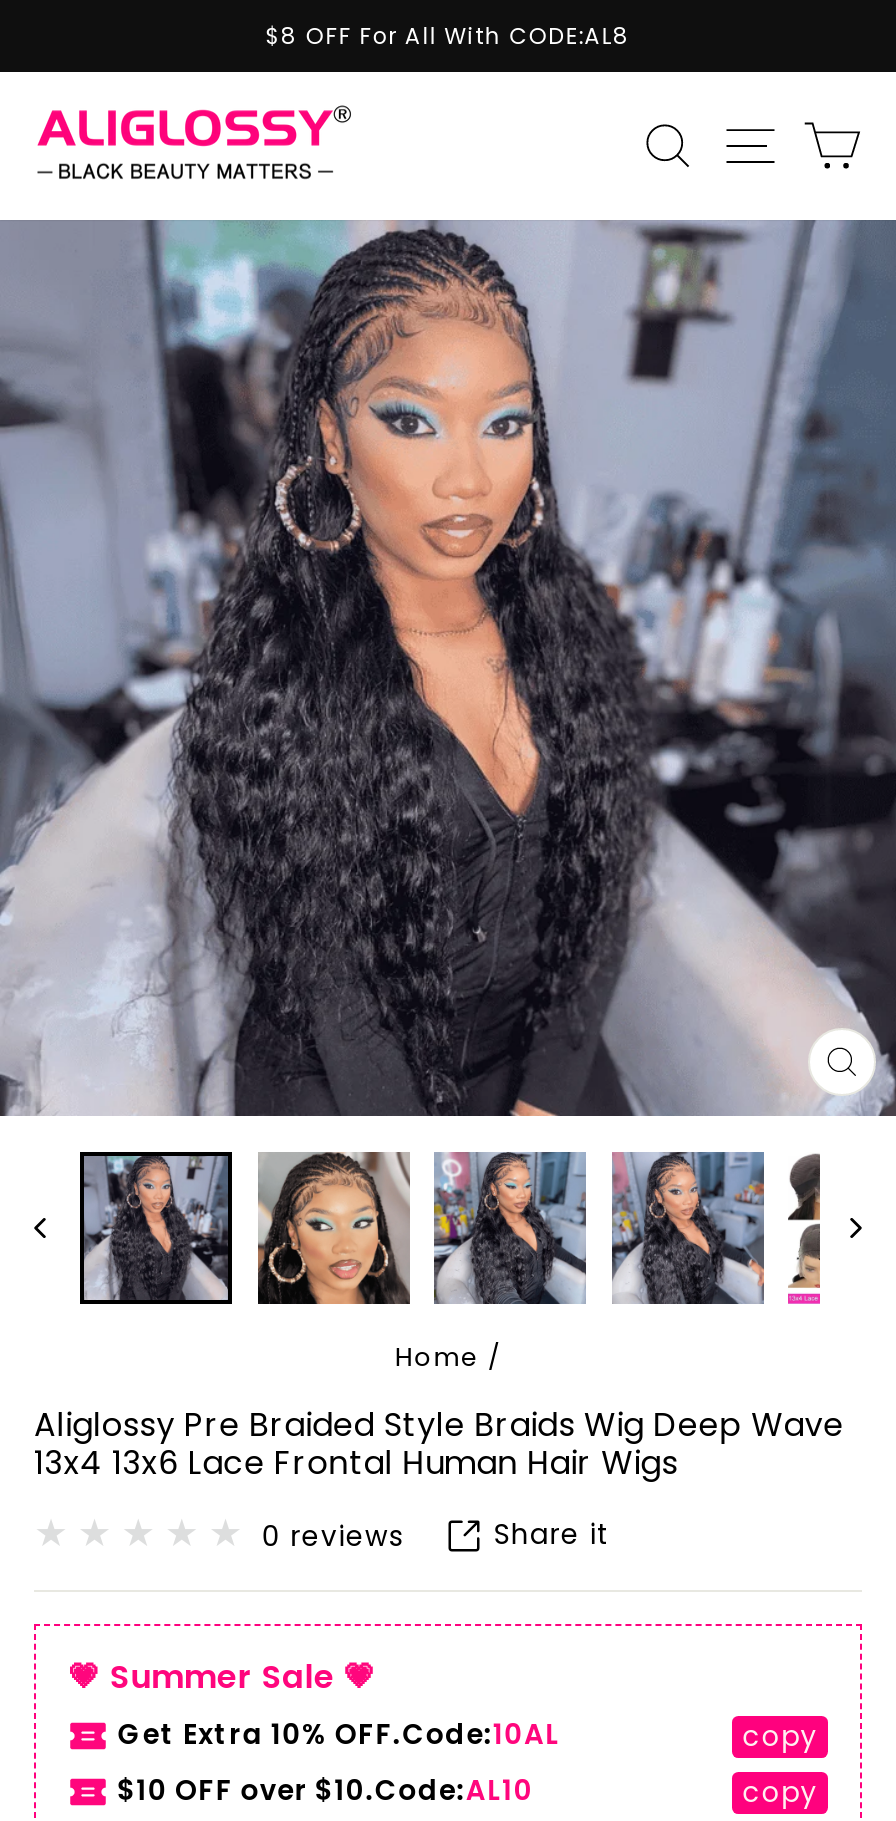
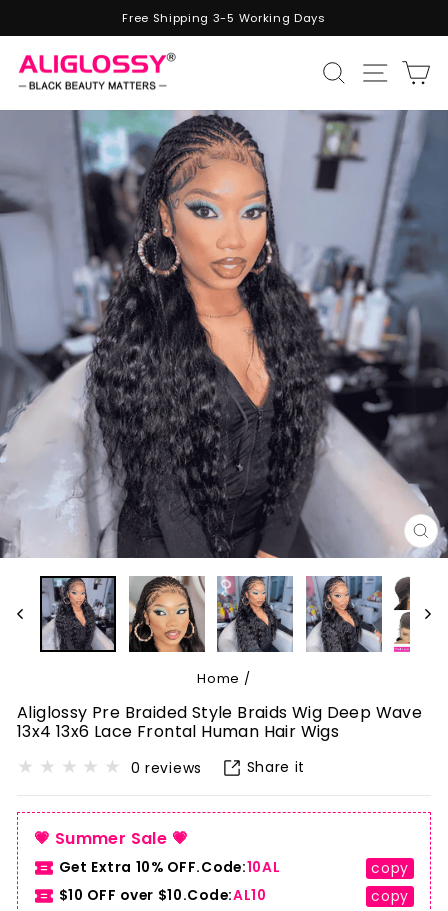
[266,20,630,52] $8 OFF For All With CODE:AL8 -> [122,10,326,26] Free Shipping 3-5 Working Days

